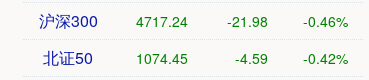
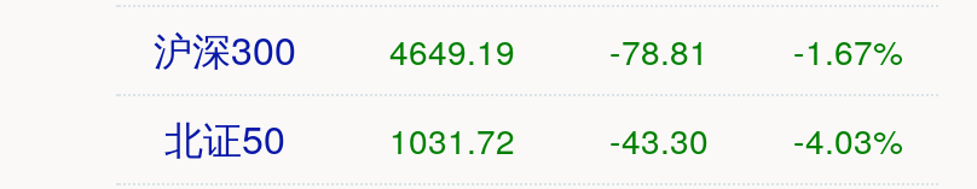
[136,11,188,31] 4717.24 -> [389,27,515,75] 4649.19
[227,11,268,31] -21.98 -> [609,27,709,75] -78.81
[303,11,348,31] -0.46% -> [793,27,902,75] -1.67%
[136,48,188,68] 1074.45 -> [389,116,515,164] 1031.72
[235,48,268,68] -4.59 -> [609,116,709,164] -43.30
[303,48,348,68] -0.42% -> [793,116,902,164] -4.03%

